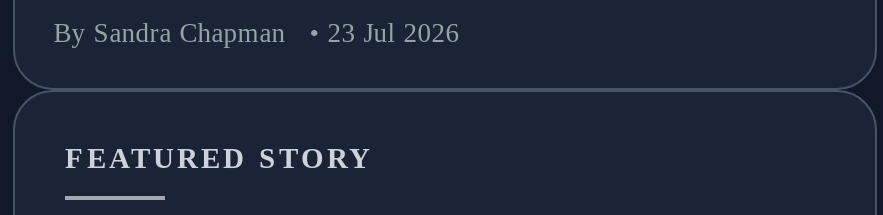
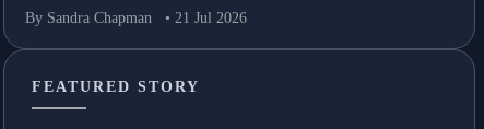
[53,18,459,48] By Sandra Chapman • 23 Jul 2026 -> [25,10,247,26] By Sandra Chapman • 21 Jul 2026

